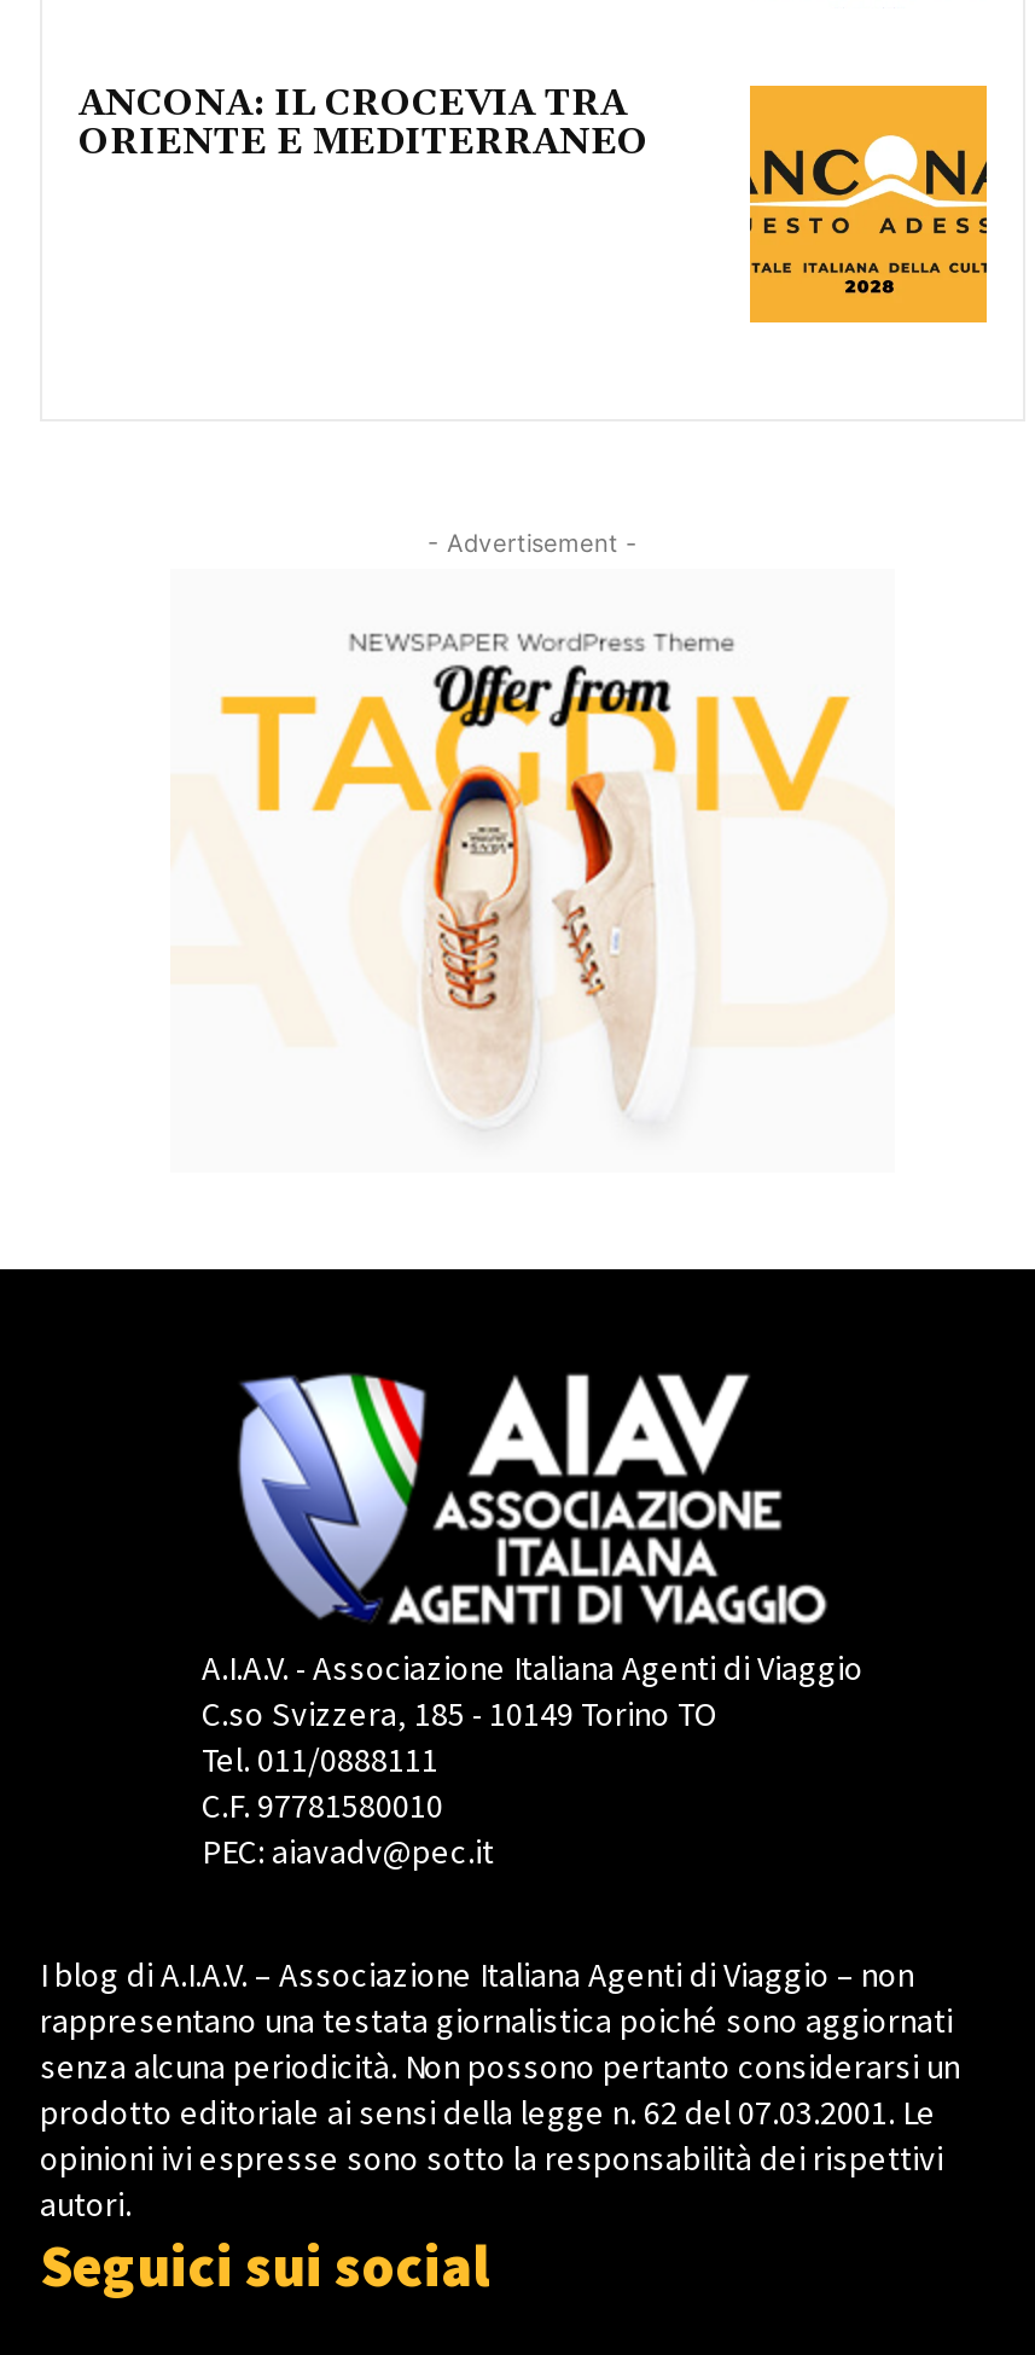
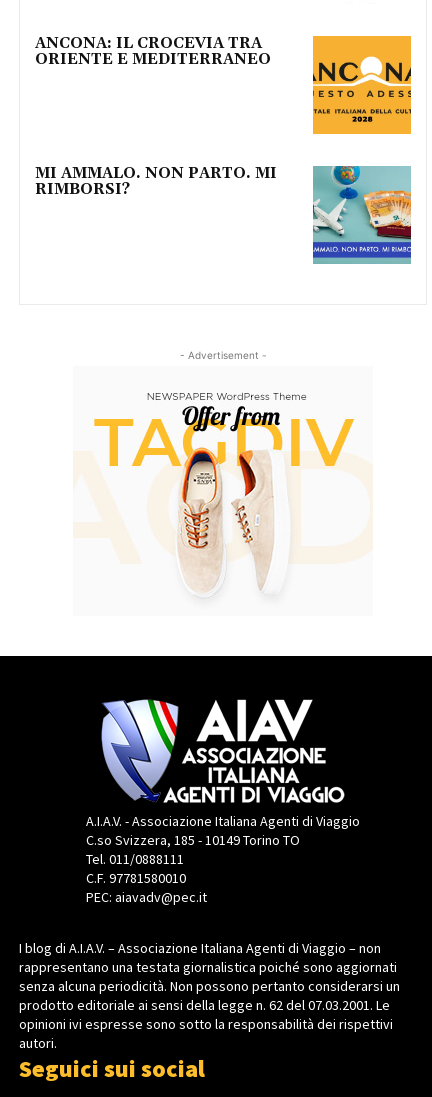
none -> [35,164,412,265] [image] | MI AMMALO. NON PARTO. MI | RIMBORSI?

